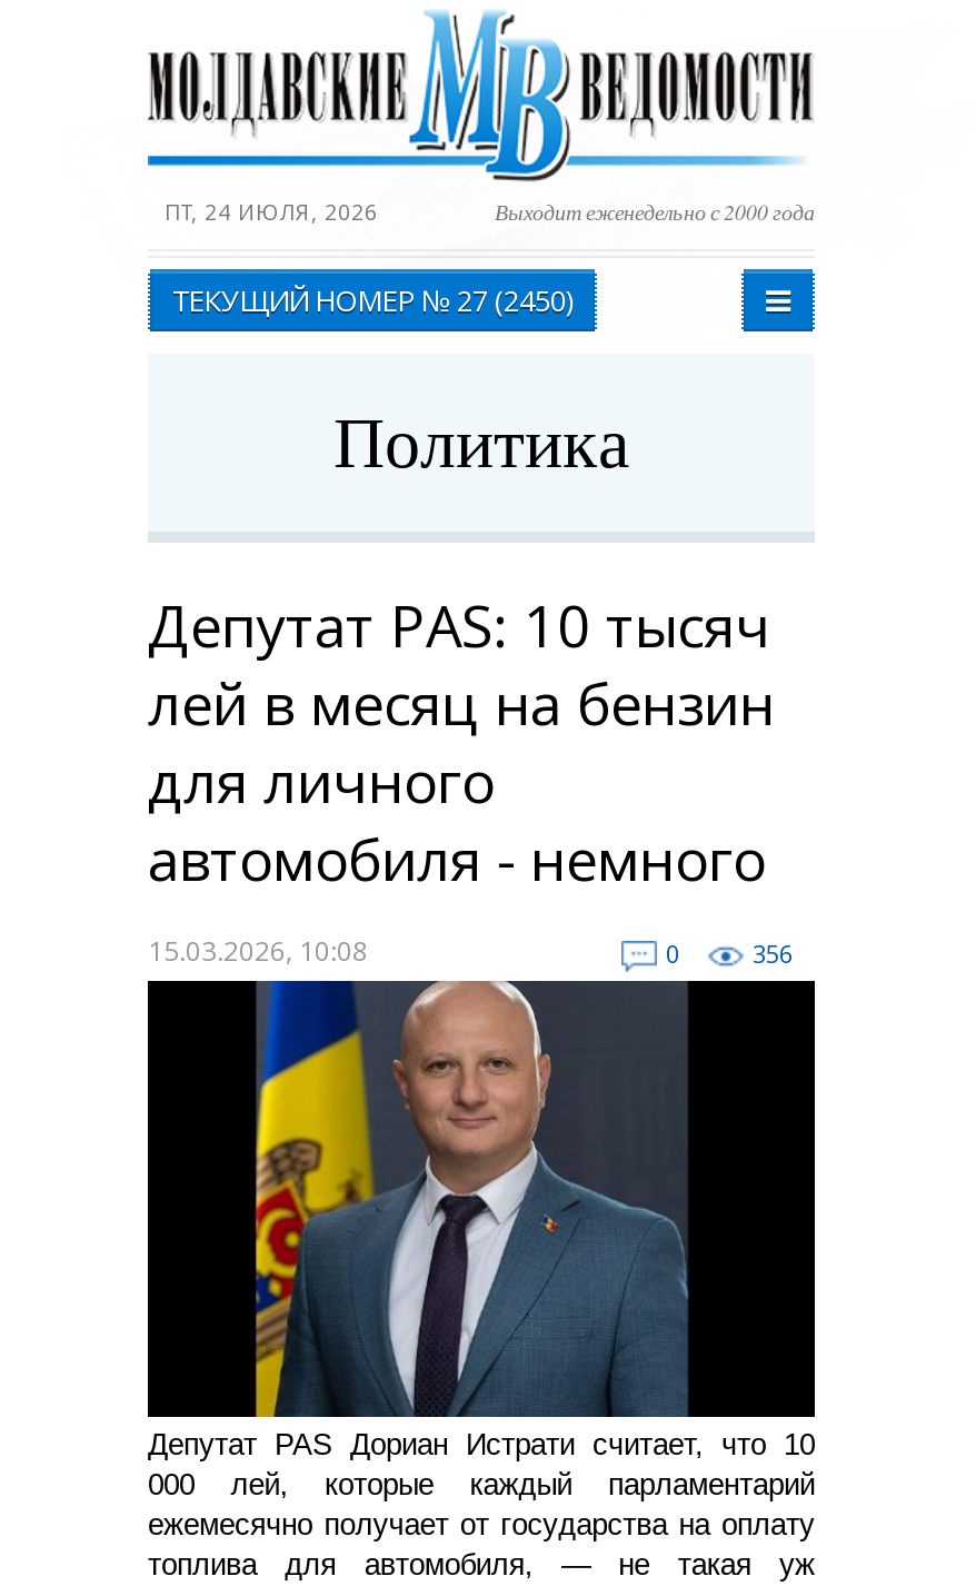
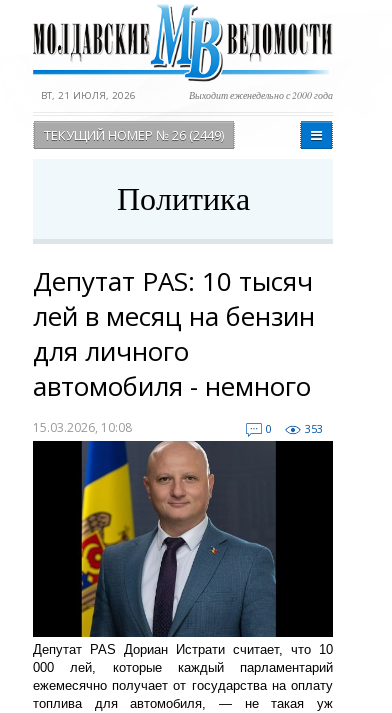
[165,198,378,227] ПТ, 24 ИЮЛЯ, 2026 -> [41,89,136,102] ВТ, 21 ИЮЛЯ, 2026
[172,280,572,320] ТЕКУЩИЙ НОМЕР № 27 (2450) -> [44,126,224,144] ТЕКУЩИЙ НОМЕР № 26 (2449)
[753,936,793,970] 356 -> [305,421,323,436] 353

